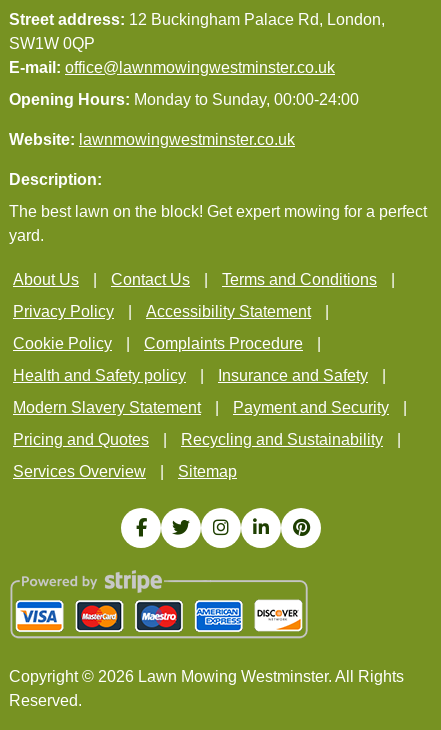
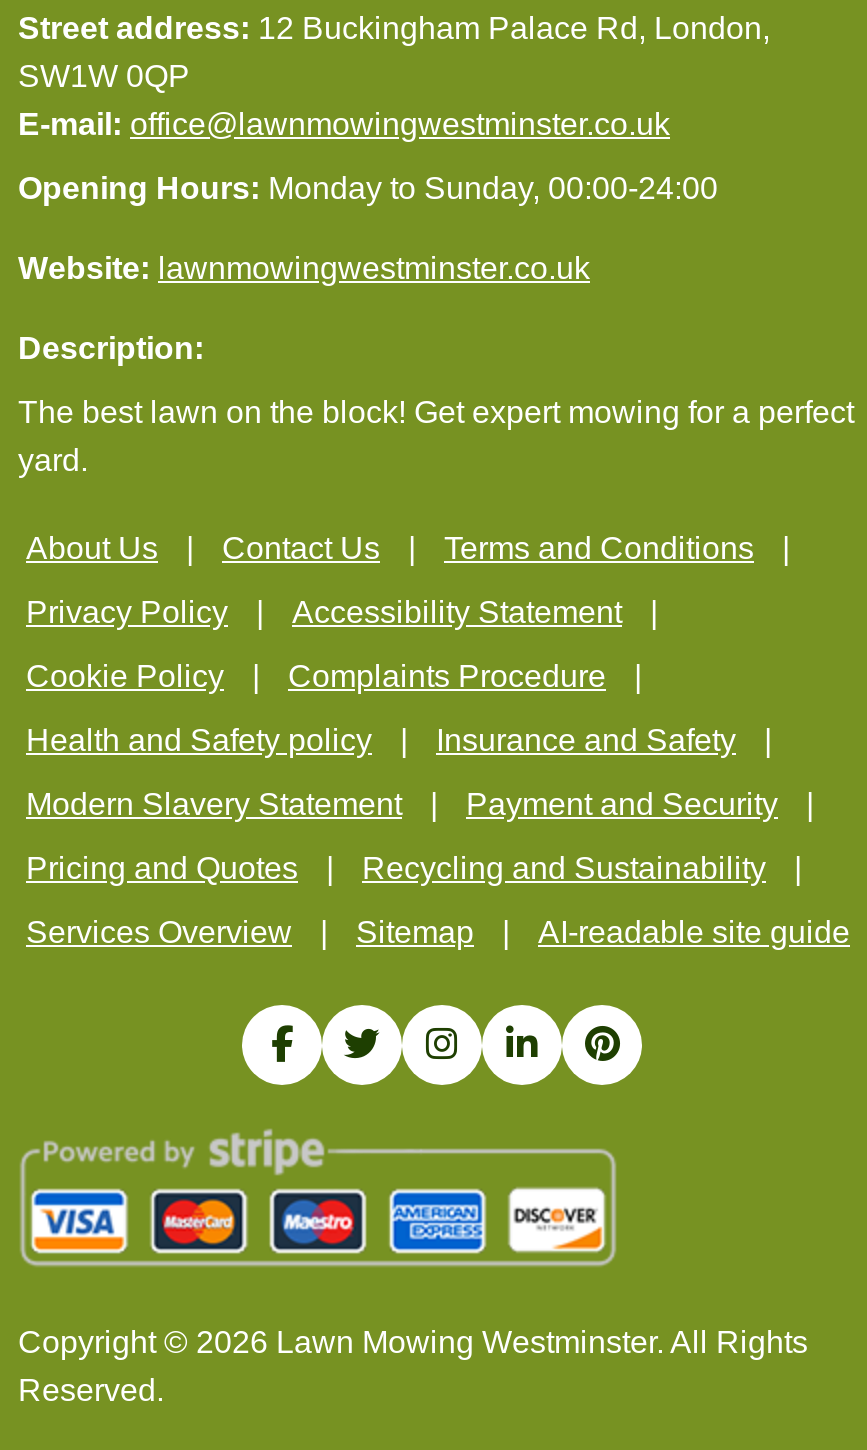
none -> [538,915,850,949] AI-readable site guide

